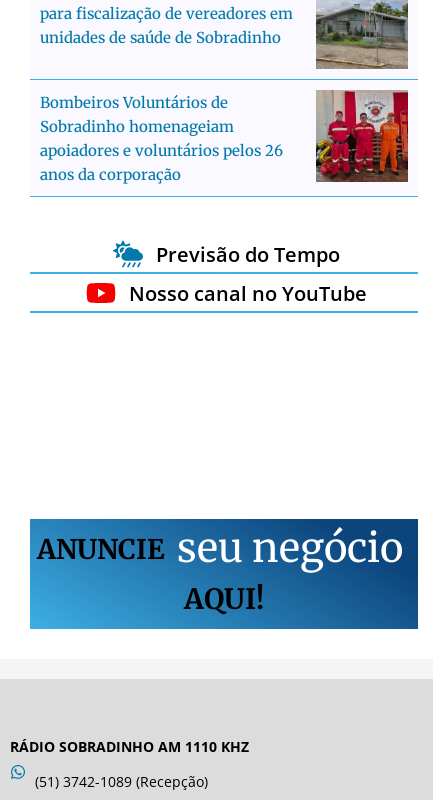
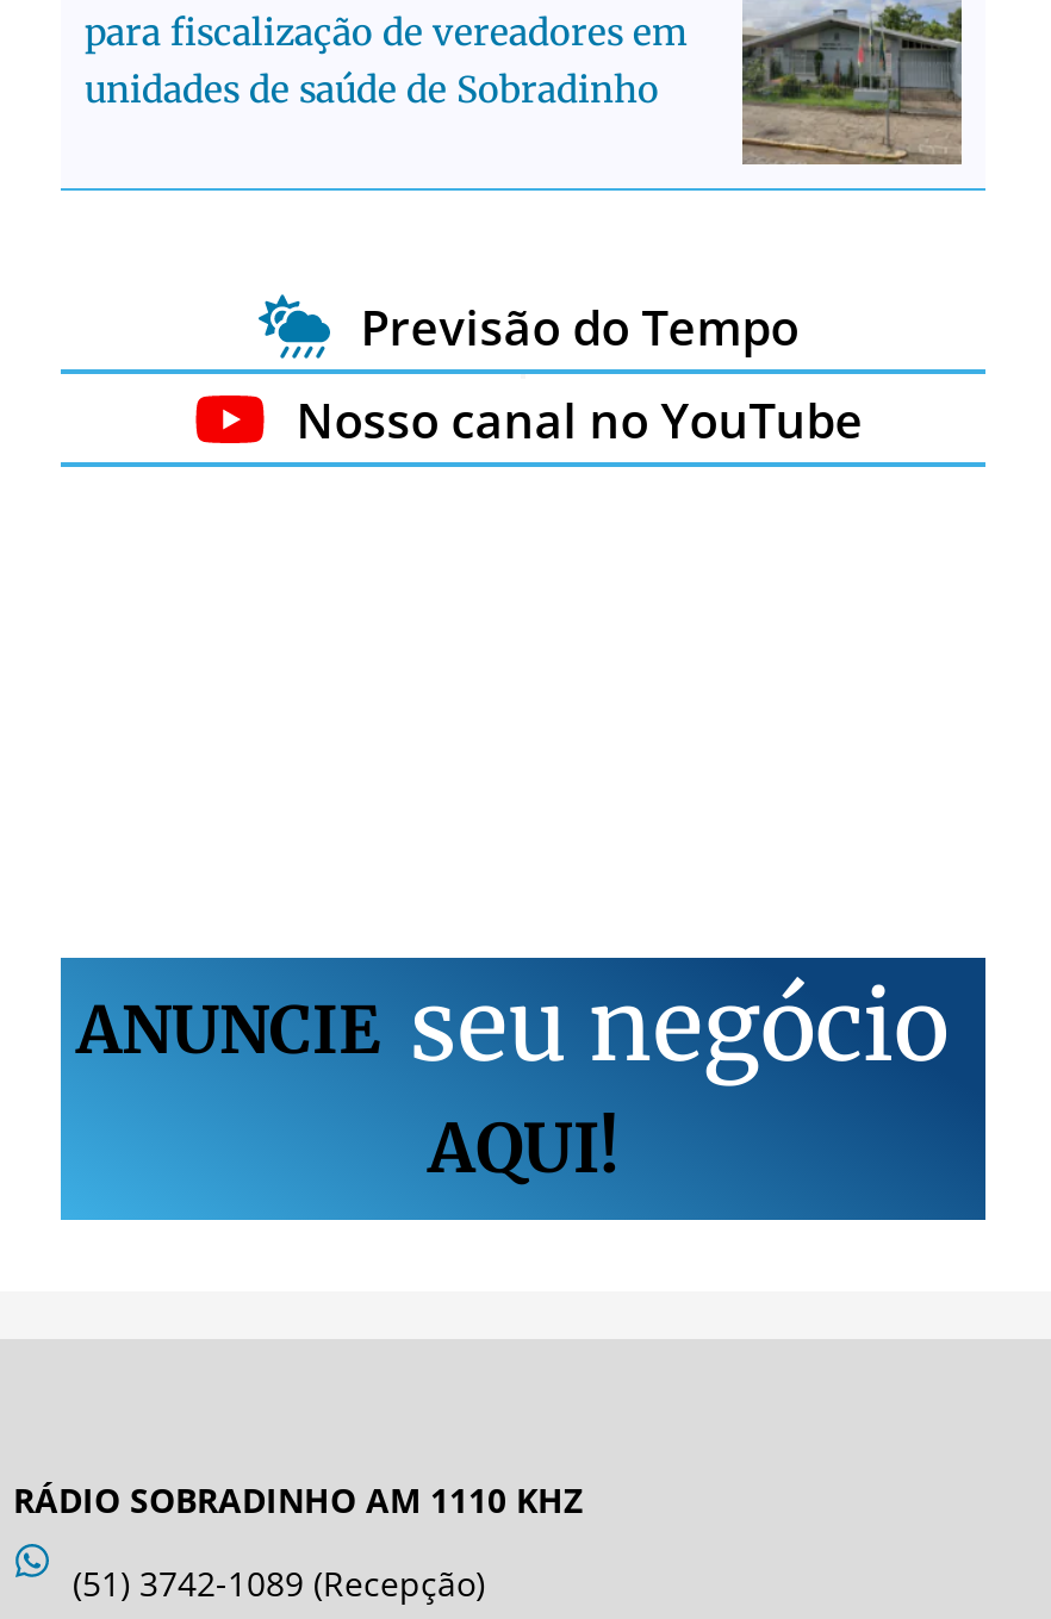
[40,89,409,184] [image] | Bombeiros Voluntários de | Sobradinho homenageiam | apoiadores e voluntários pelos 26 | anos da corporação -> none

